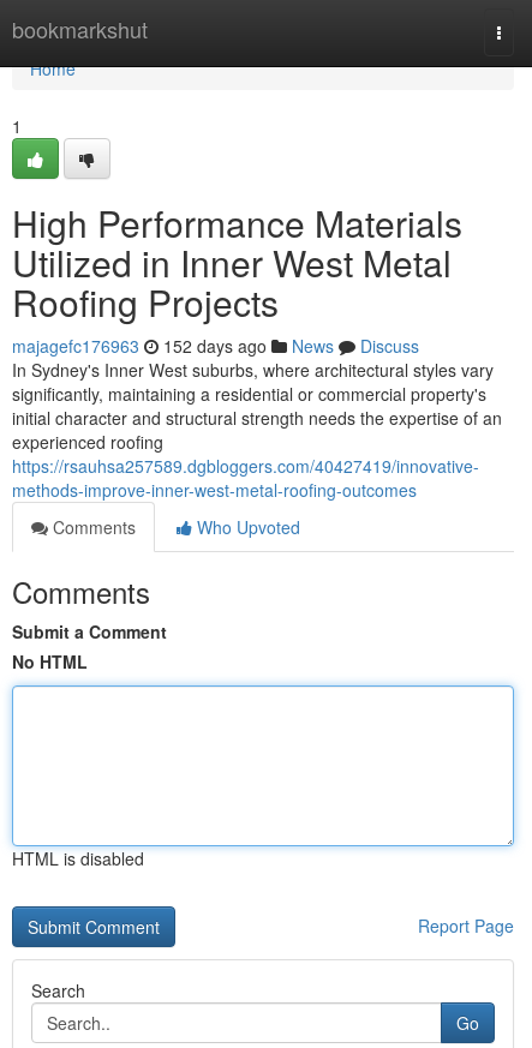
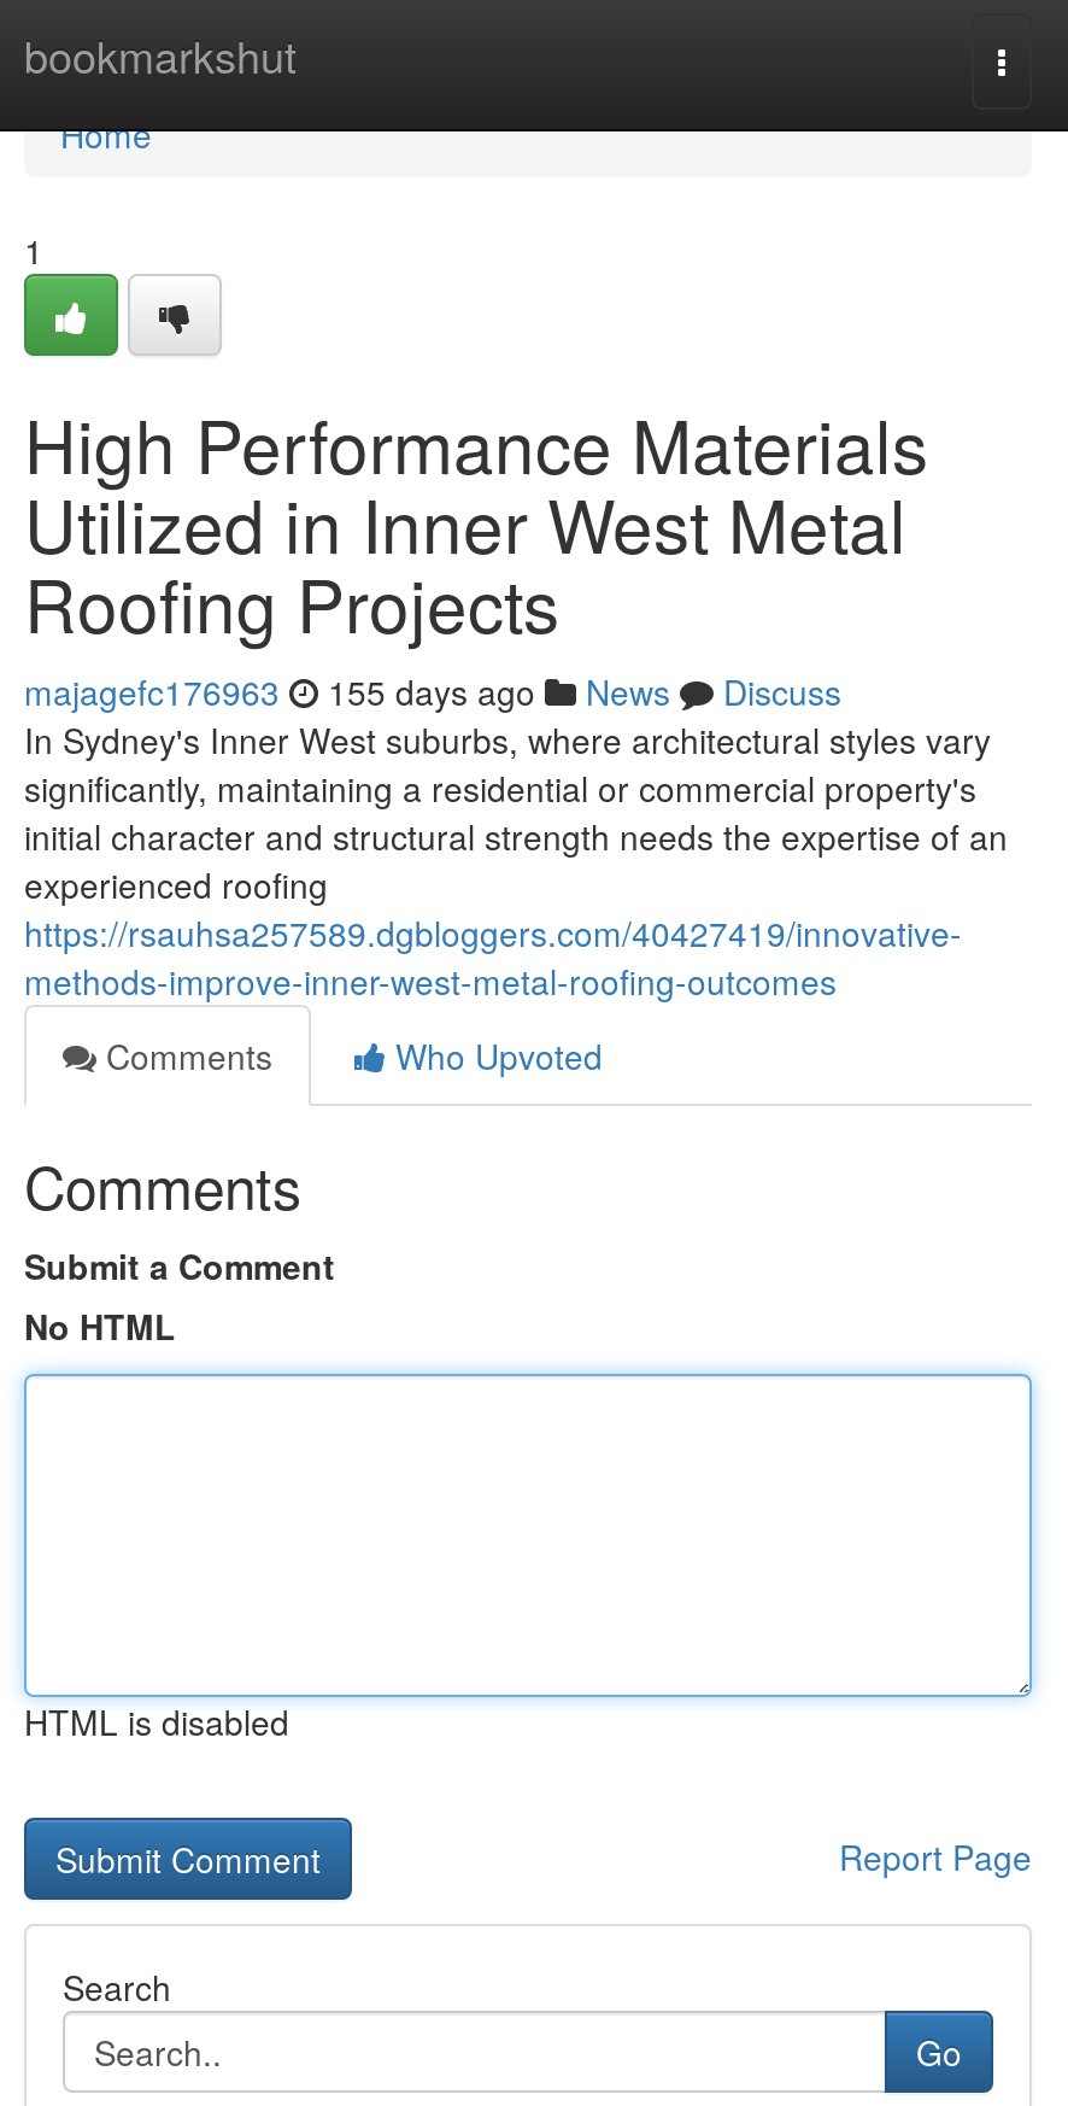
[12,334,419,358] majagefc176963 152 days ago News Discuss -> [24,667,841,715] majagefc176963 155 days ago News Discuss

